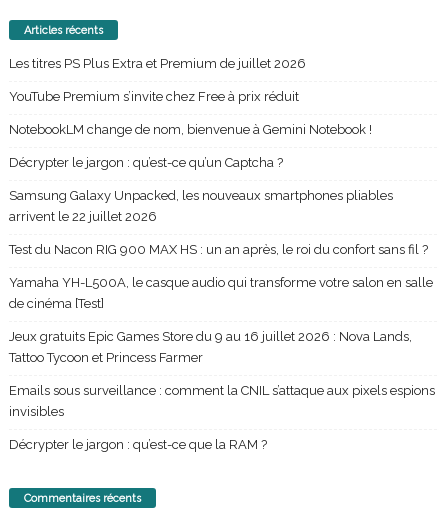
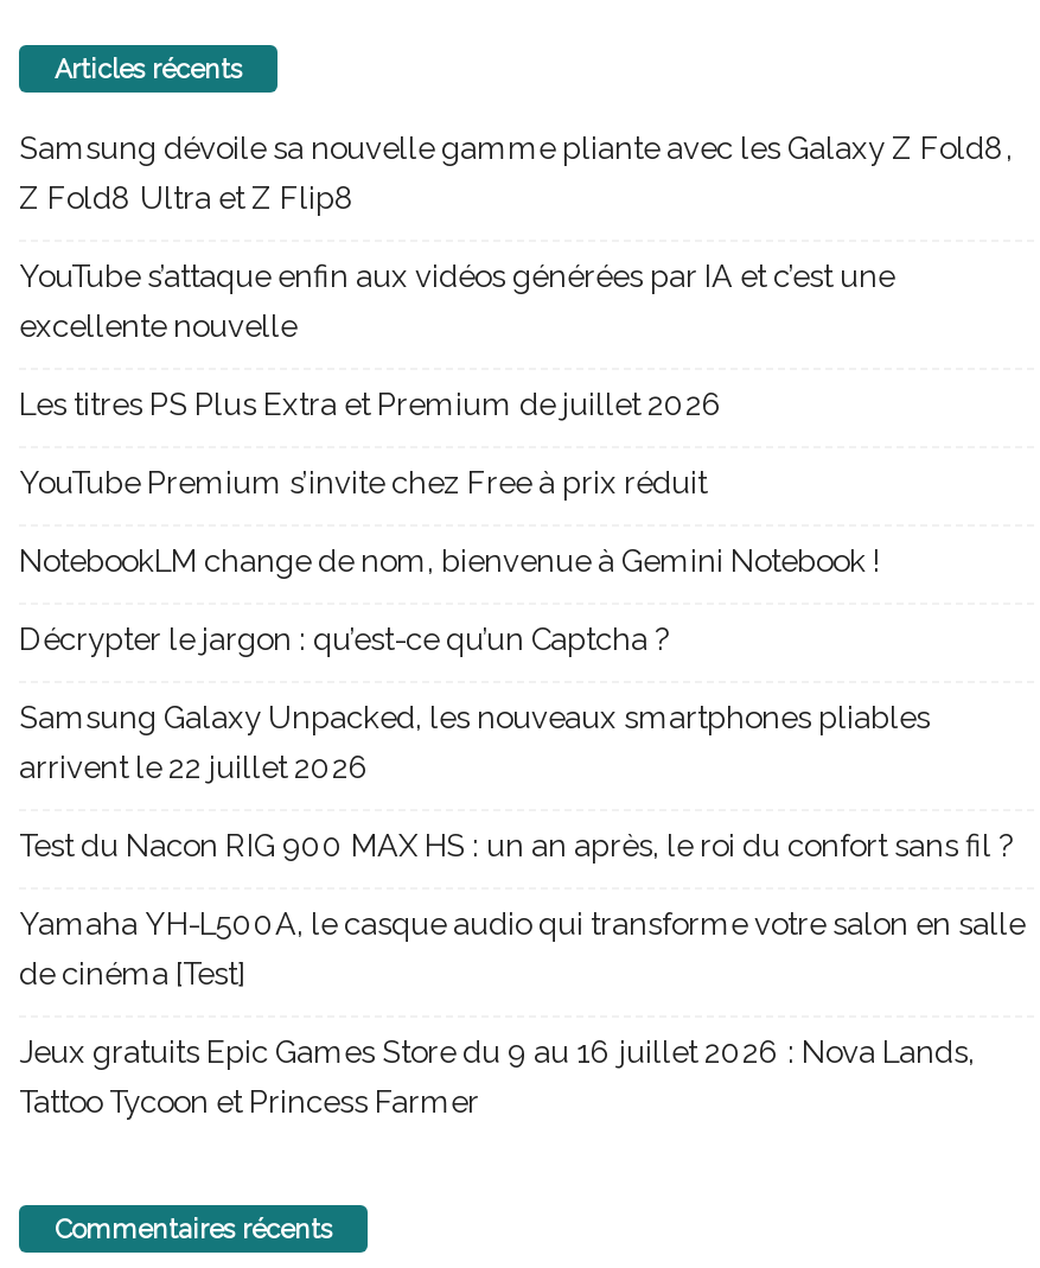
none -> [19,130,1013,344] Samsung dévoile sa nouvelle gamme pliante avec les Galaxy Z Fold8, | Z Fold8 Ultra et Z Flip8 | YouTube s’attaque enfin aux vidéos générées par IA et c’est une | excellente nouvelle
moved [9,56,433,365] -> [19,386,1025,1119]: Les titres PS Plus Extra et Premium de juillet 2026 | YouTube Premium s’invite chez Free à prix réduit | NotebookLM change de nom, bienvenue à Gemini Notebook ! | ... | Jeux gratuits Epic Games Store du 9 au 16 juillet 2026 : Nova Lands, | Tattoo Tycoon et Princess Farmer
[9,383,435,452] Emails sous surveillance : comment la CNIL s’attaque aux pixels espions | invisibles | Décrypter le jargon : qu’est-ce que la RAM ? -> none

